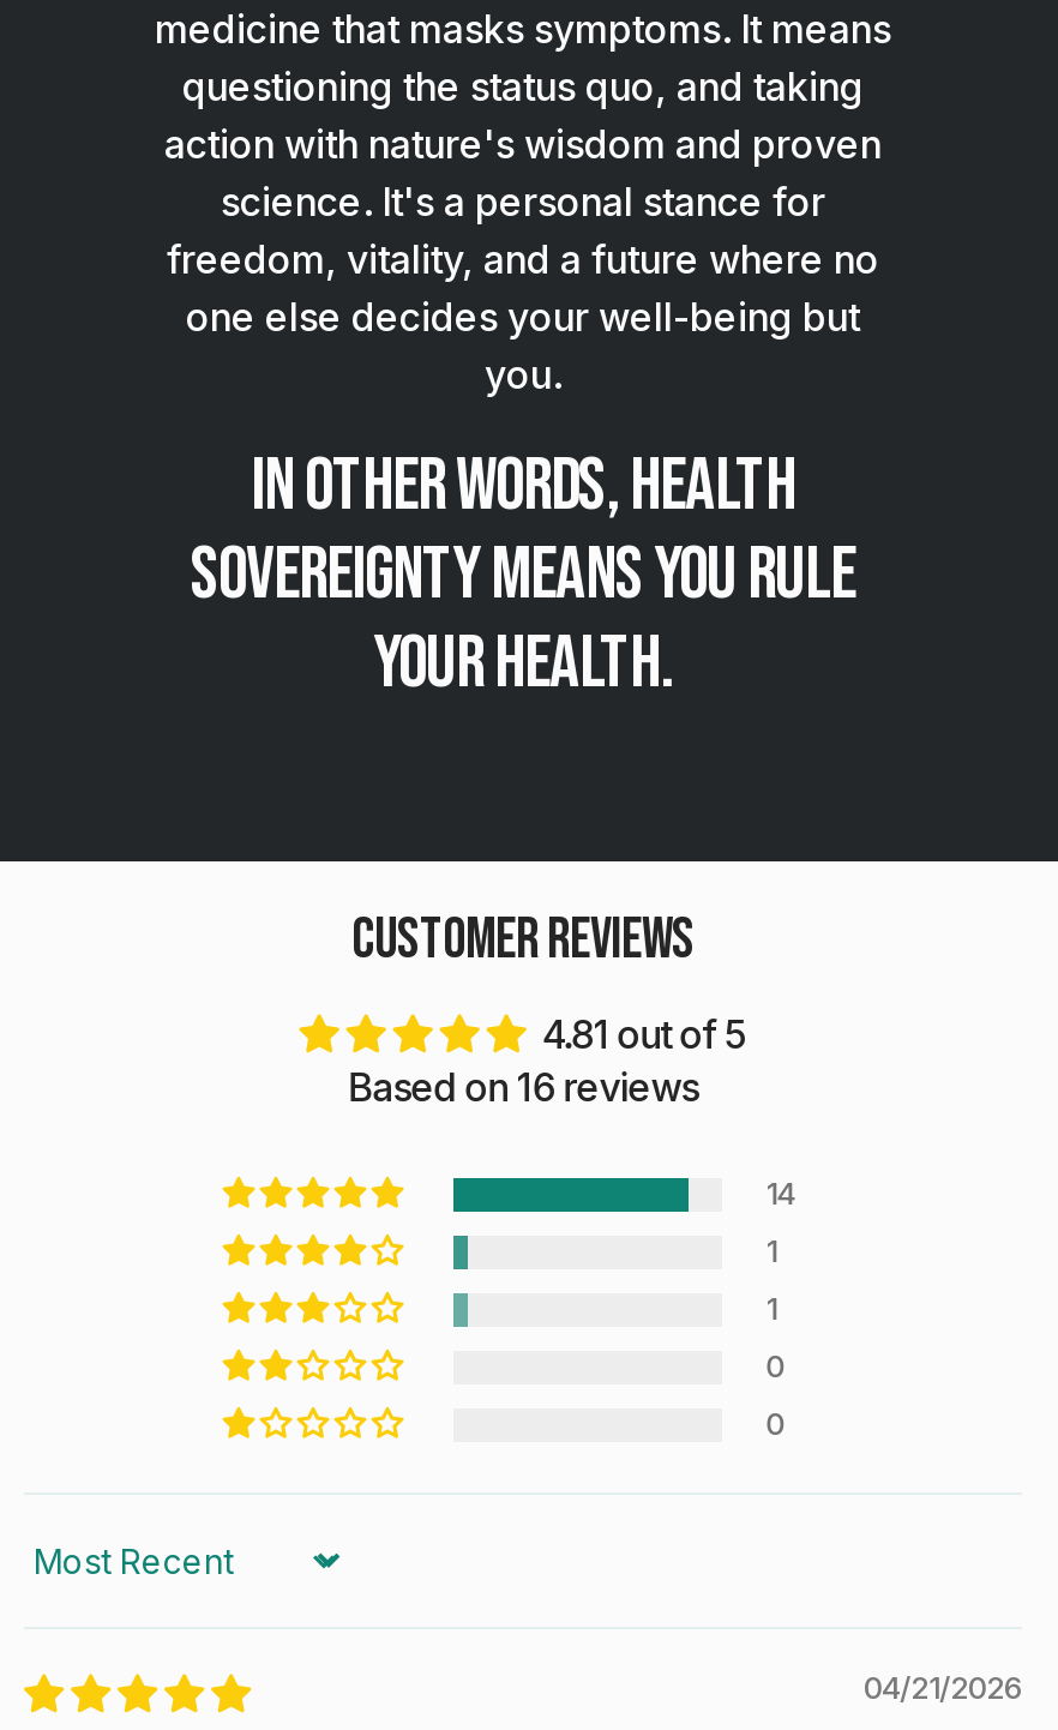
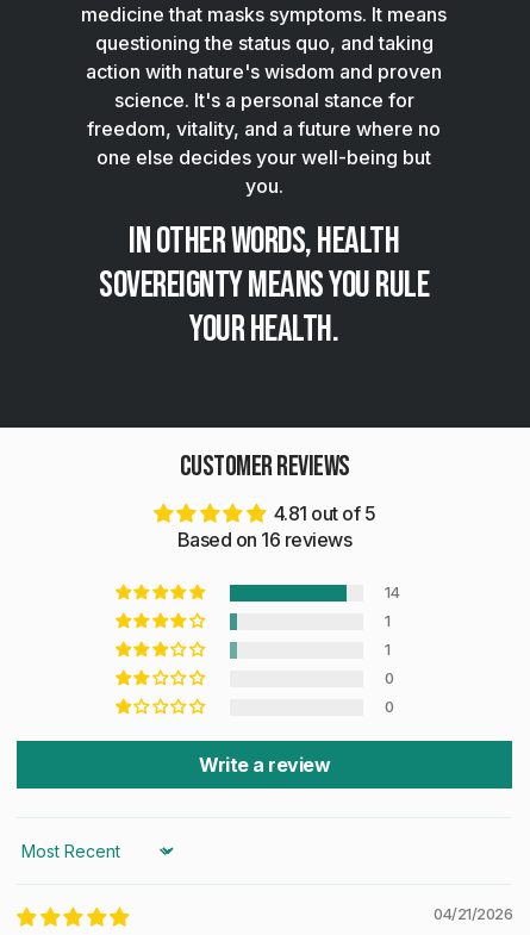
none -> [199,753,330,777] Write a review

